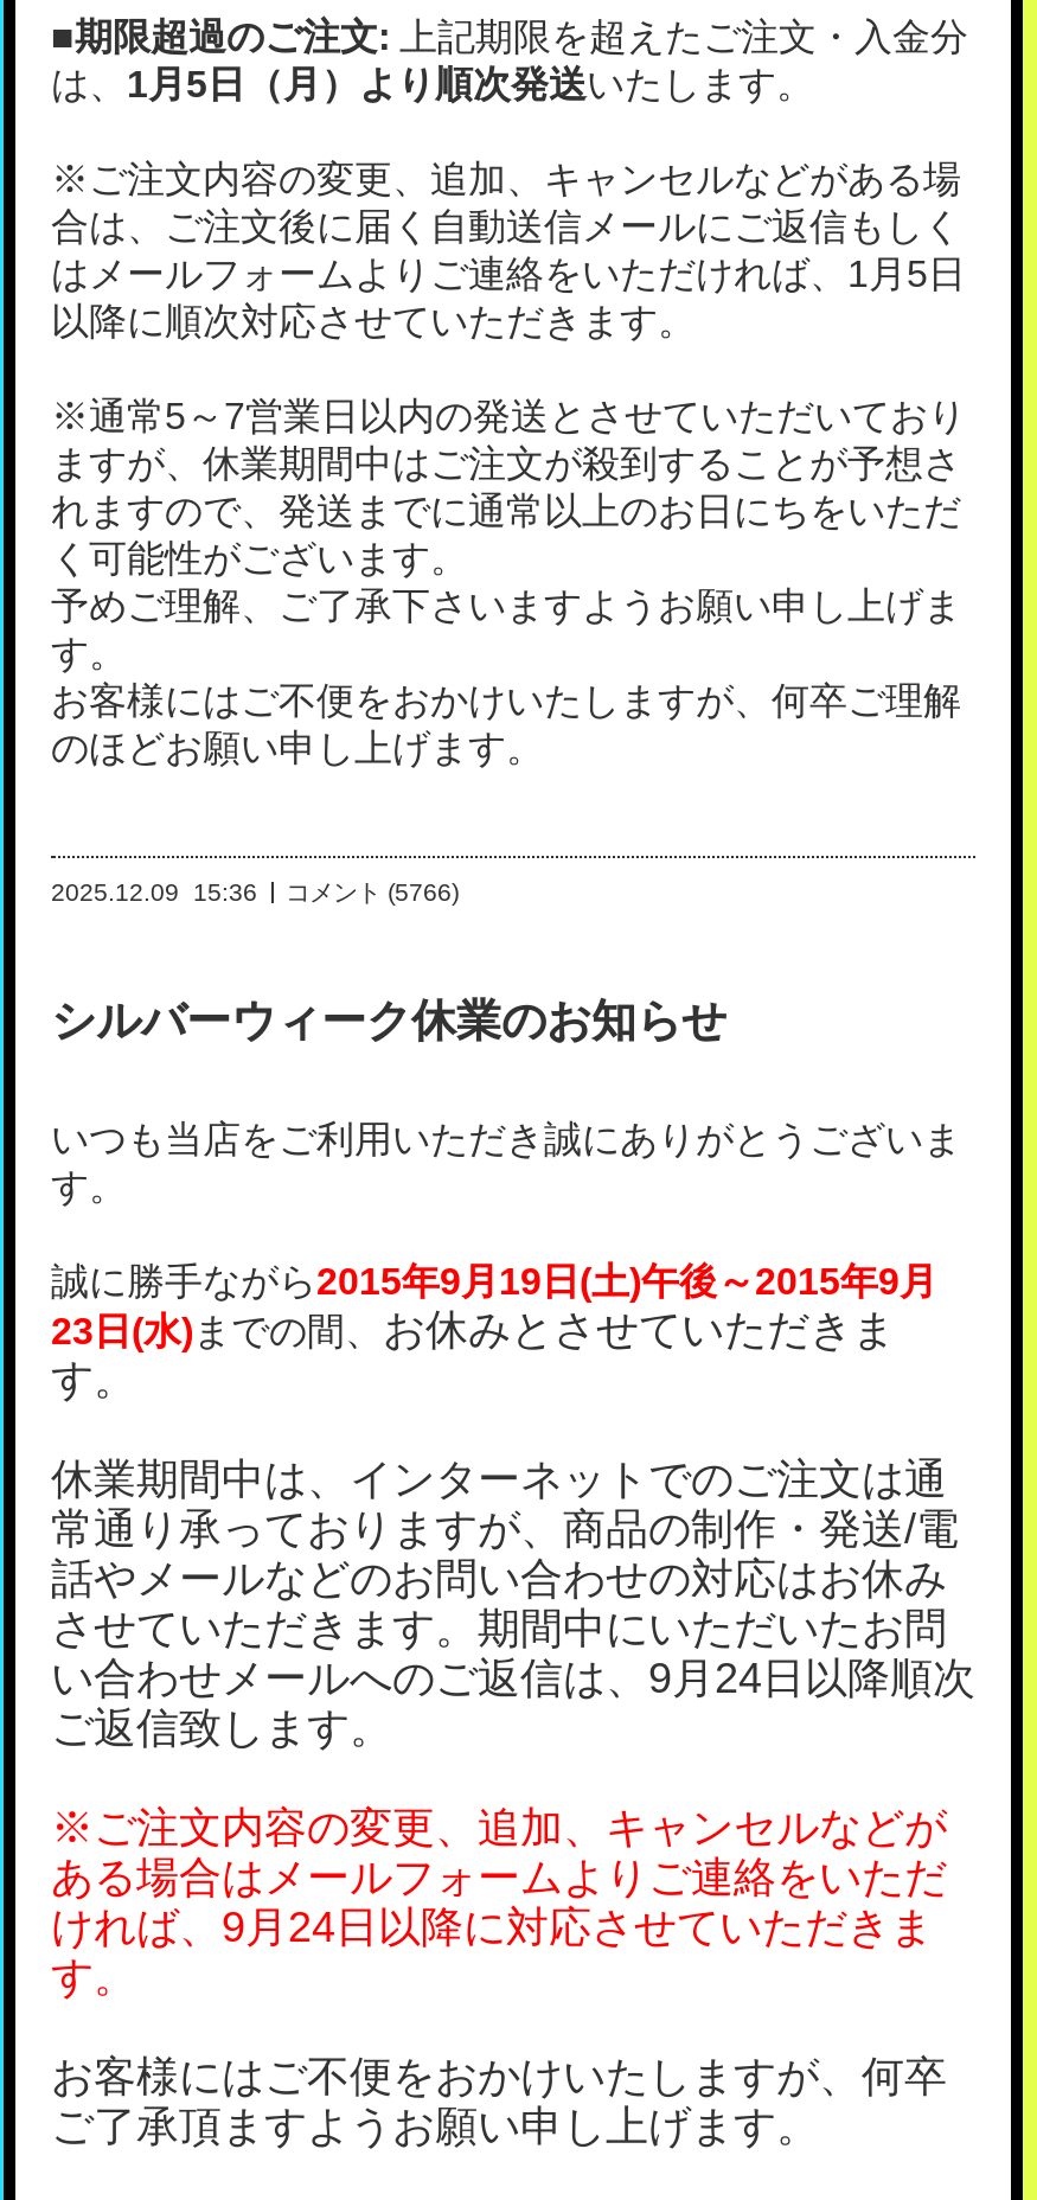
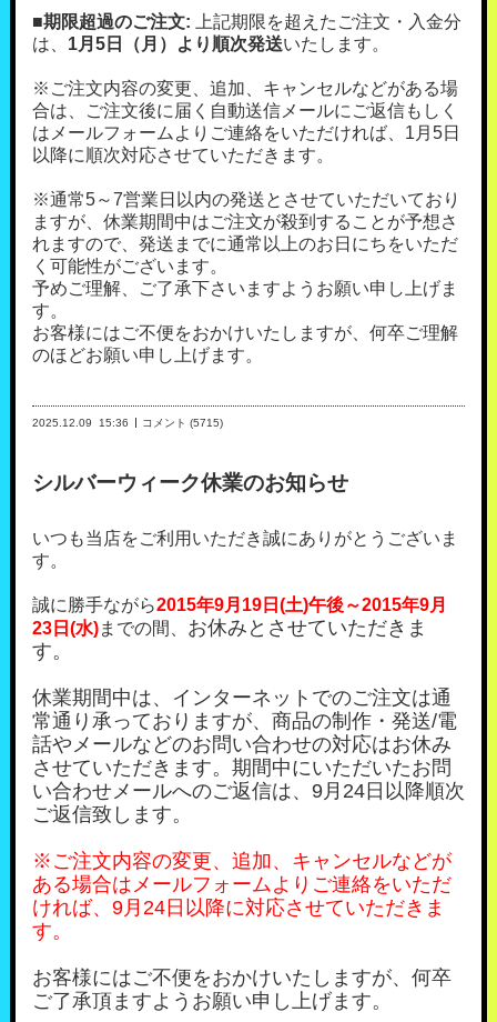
[51,879,459,905] 2025.12.09 15:36 コメント (5766) -> [32,416,223,429] 2025.12.09 15:36 コメント (5715)

